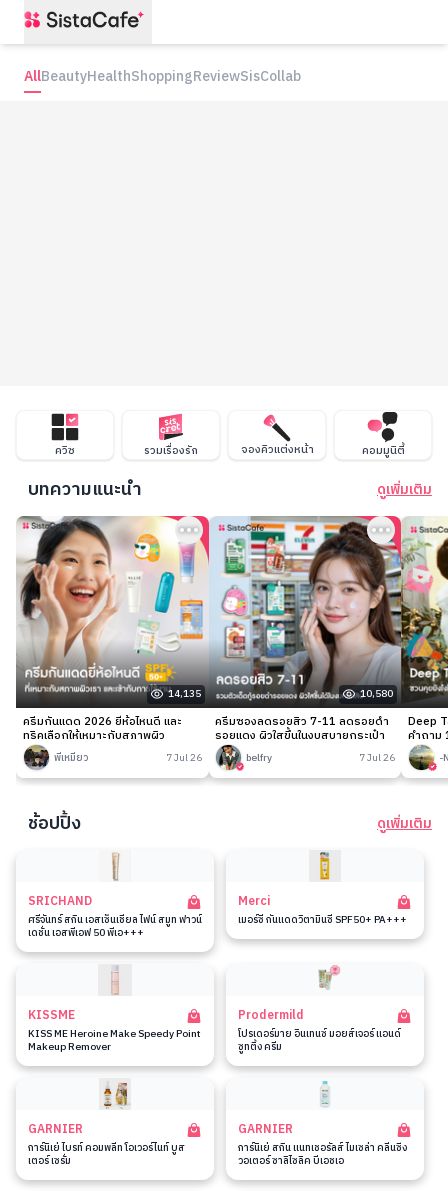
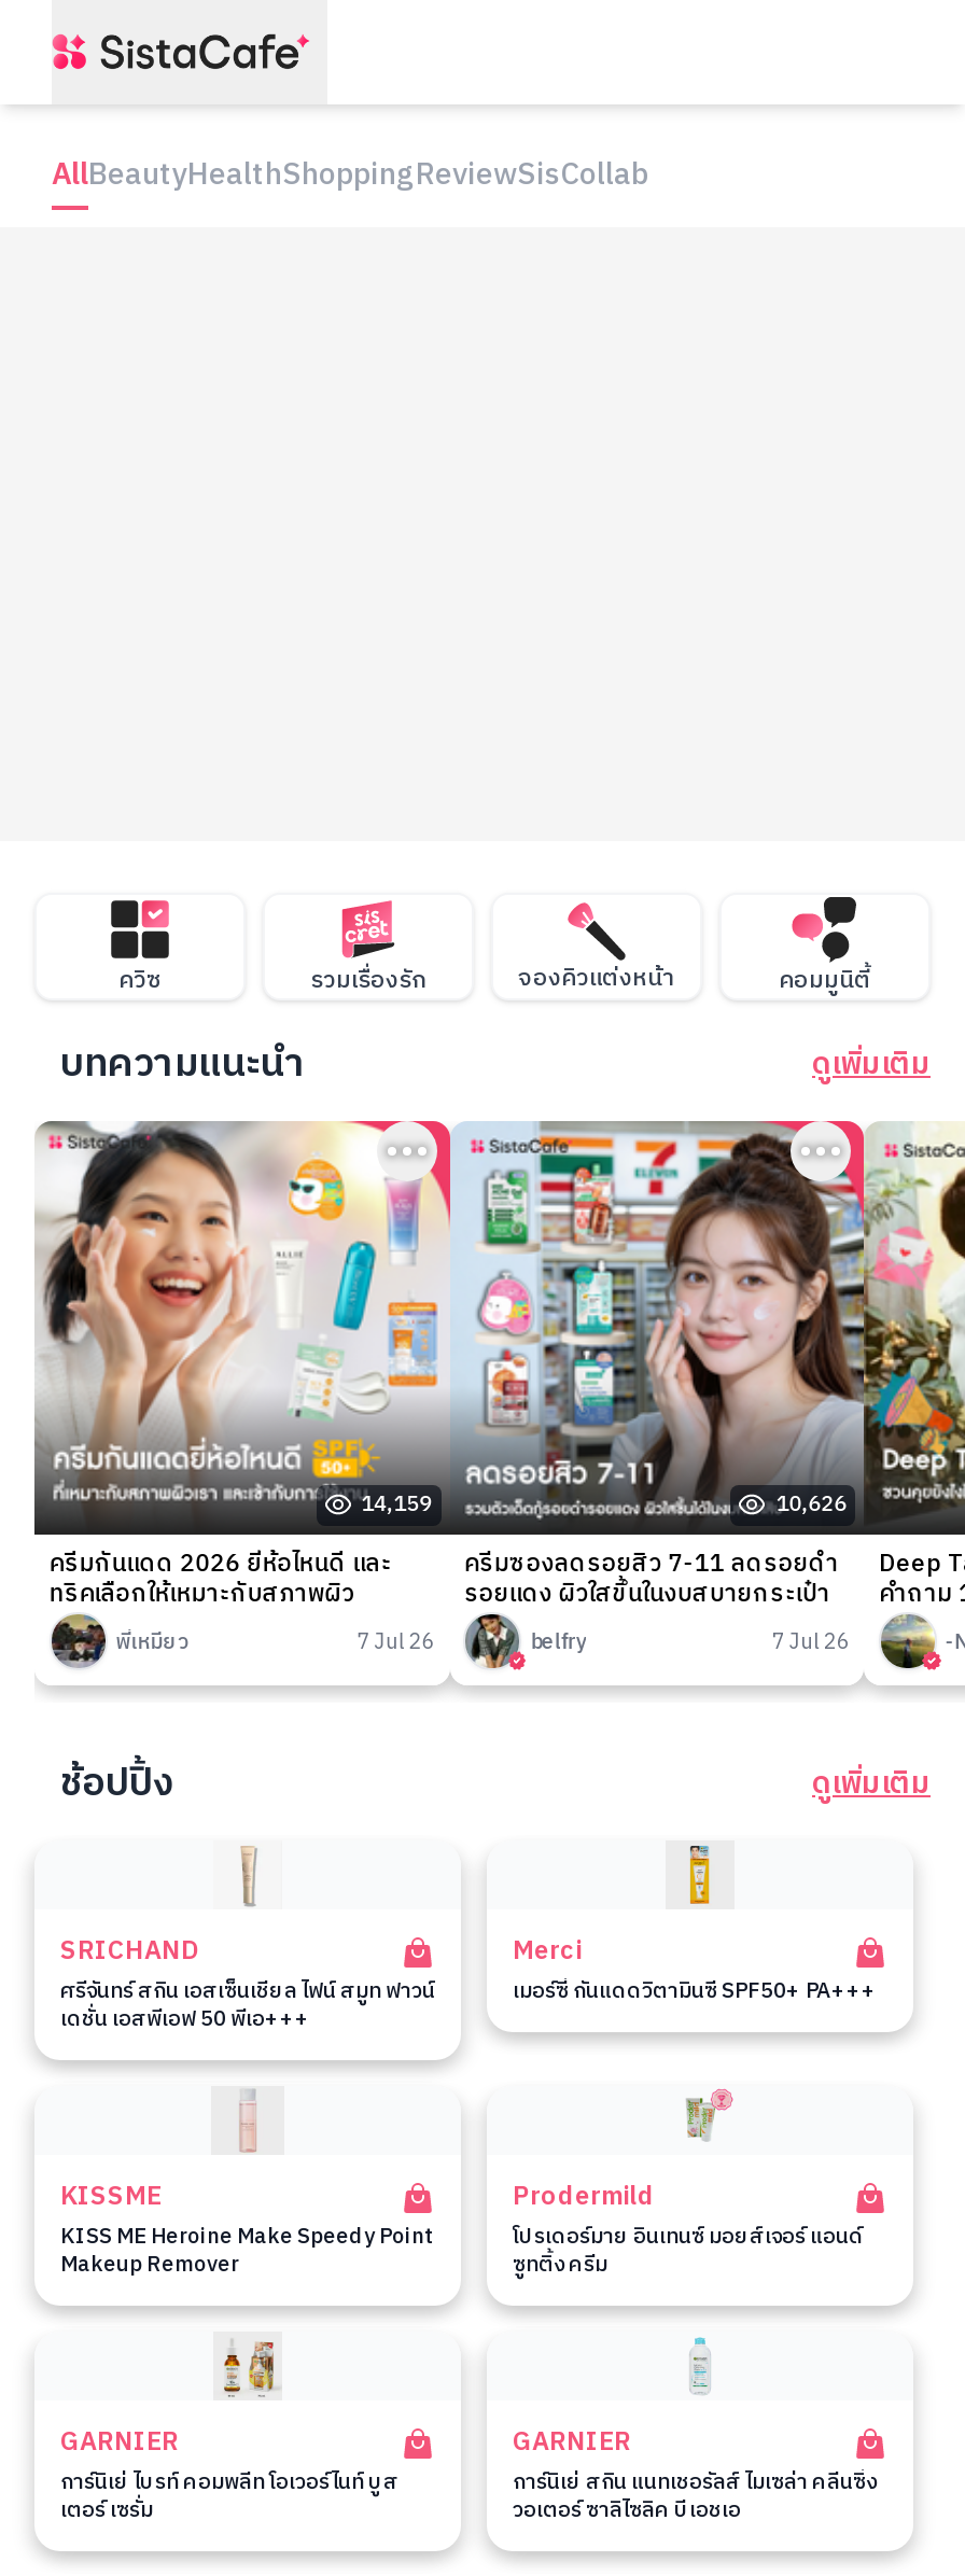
[168,686,201,702] 14,135 -> [361,1488,432,1523] 14,159
[360,686,393,702] 10,580 -> [776,1488,847,1523] 10,626

